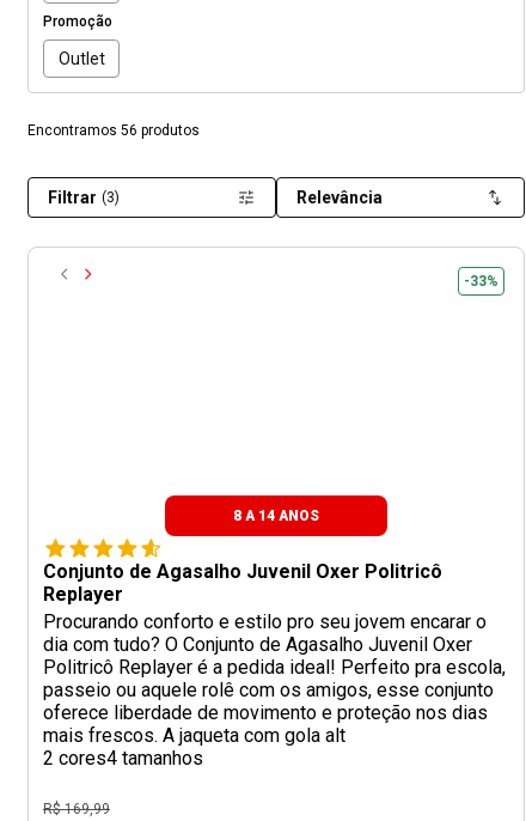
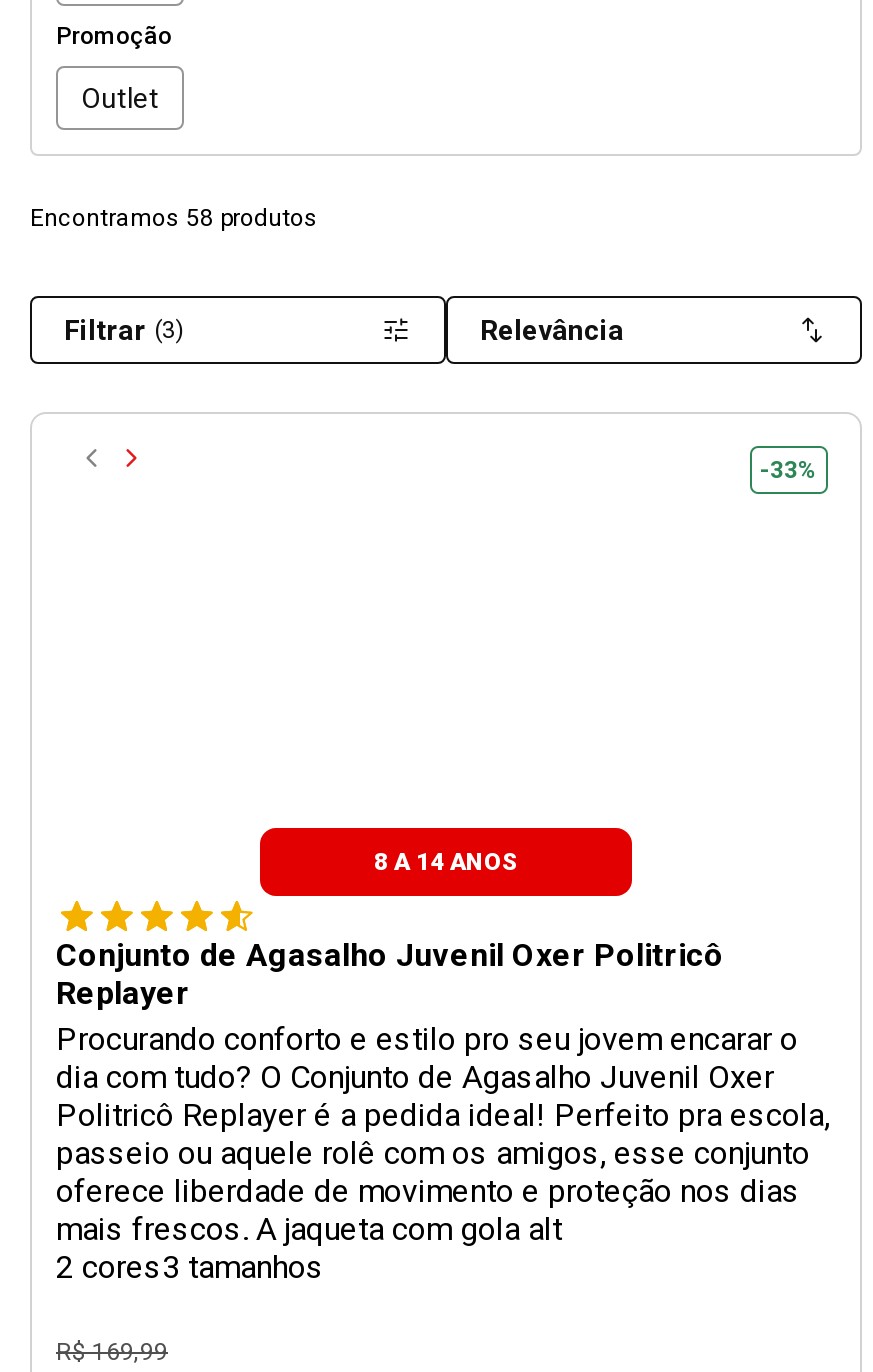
[27,122,200,139] Encontramos 56 produtos -> [30,204,318,232] Encontramos 58 produtos
[43,747,203,770] 2 cores4 tamanhos -> [56,1248,324,1286] 2 cores3 tamanhos

